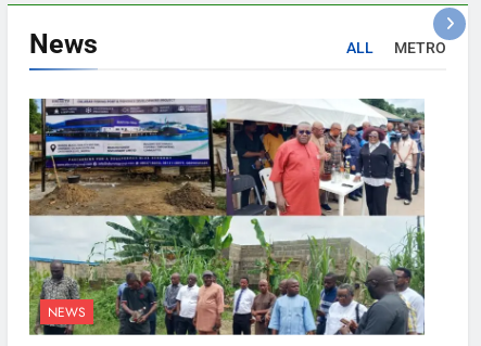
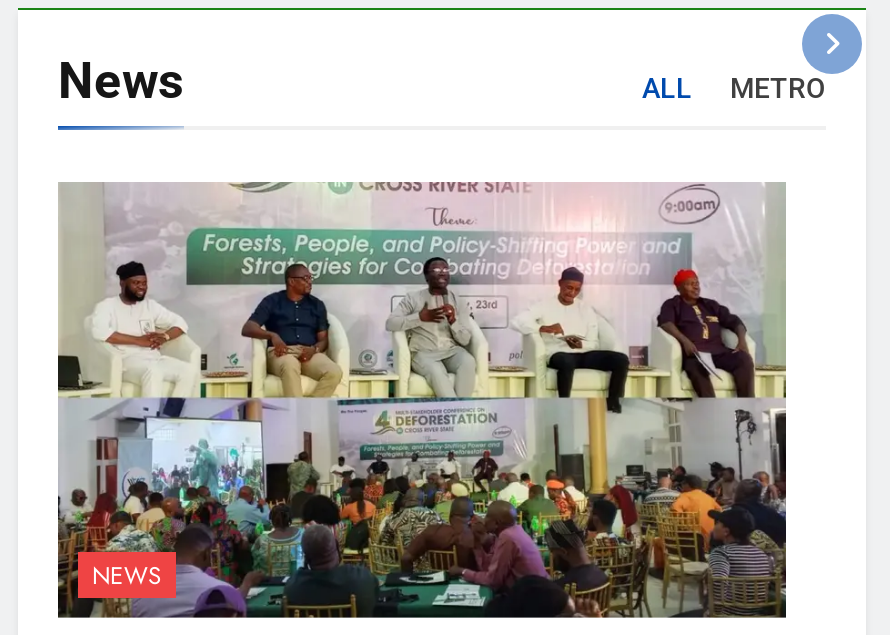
[28,98,426,336] [image] -> [56,182,788,620] [image]

